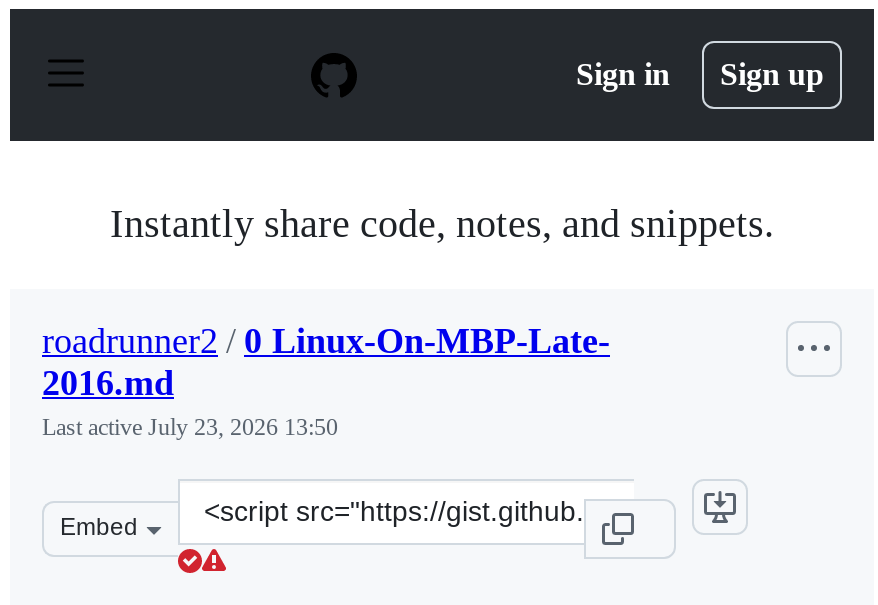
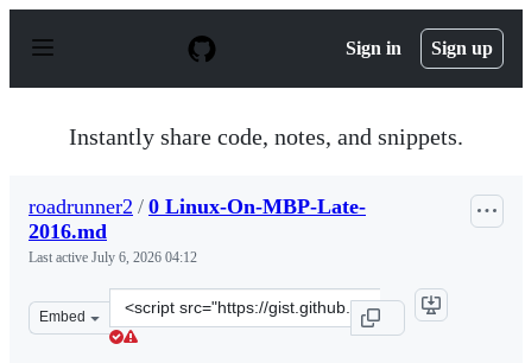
[42,413,338,441] Last active July 23, 2026 13:50 -> [29,249,197,266] Last active July 6, 2026 04:12

